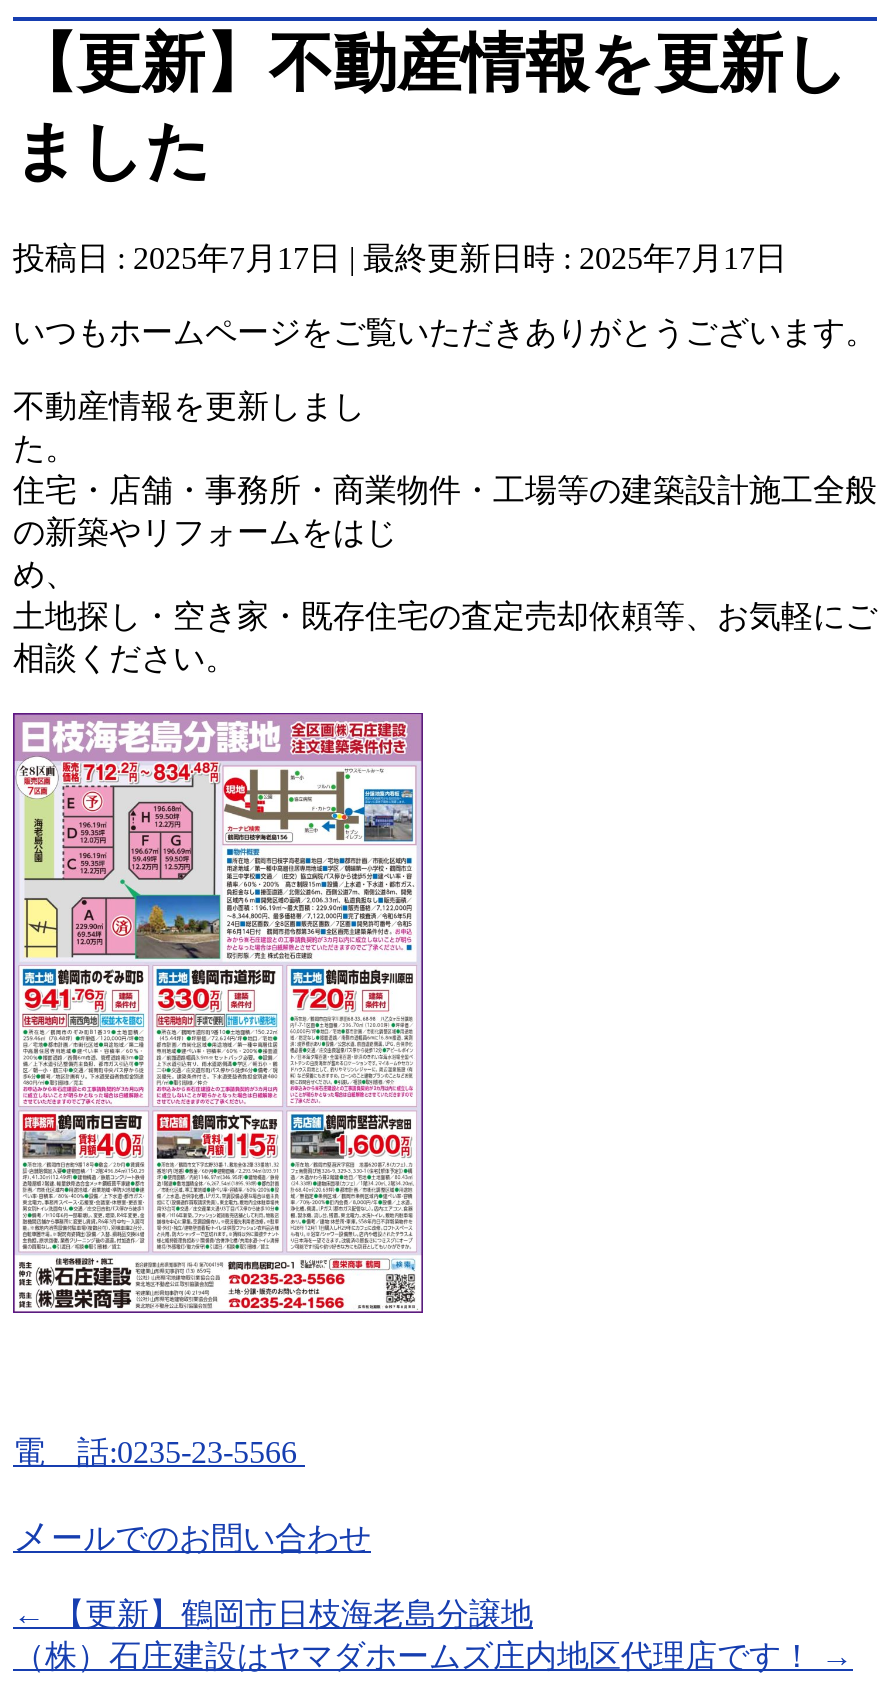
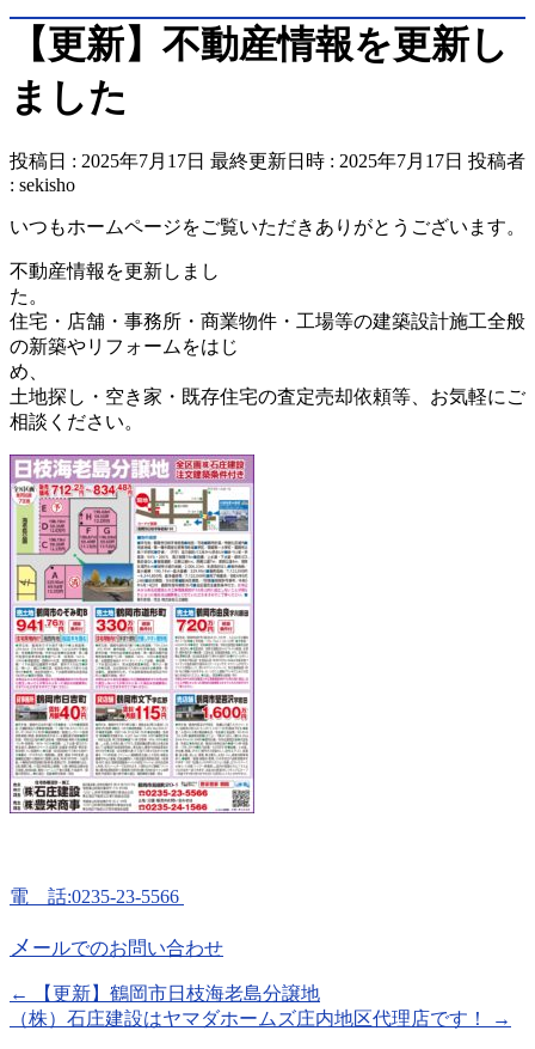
[13,242,787,276] 投稿日 : 2025年7月17日 | 最終更新日時 : 2025年7月17日 -> [10,151,525,195] 投稿日 : 2025年7月17日 最終更新日時 : 2025年7月17日 投稿者 | : sekisho

